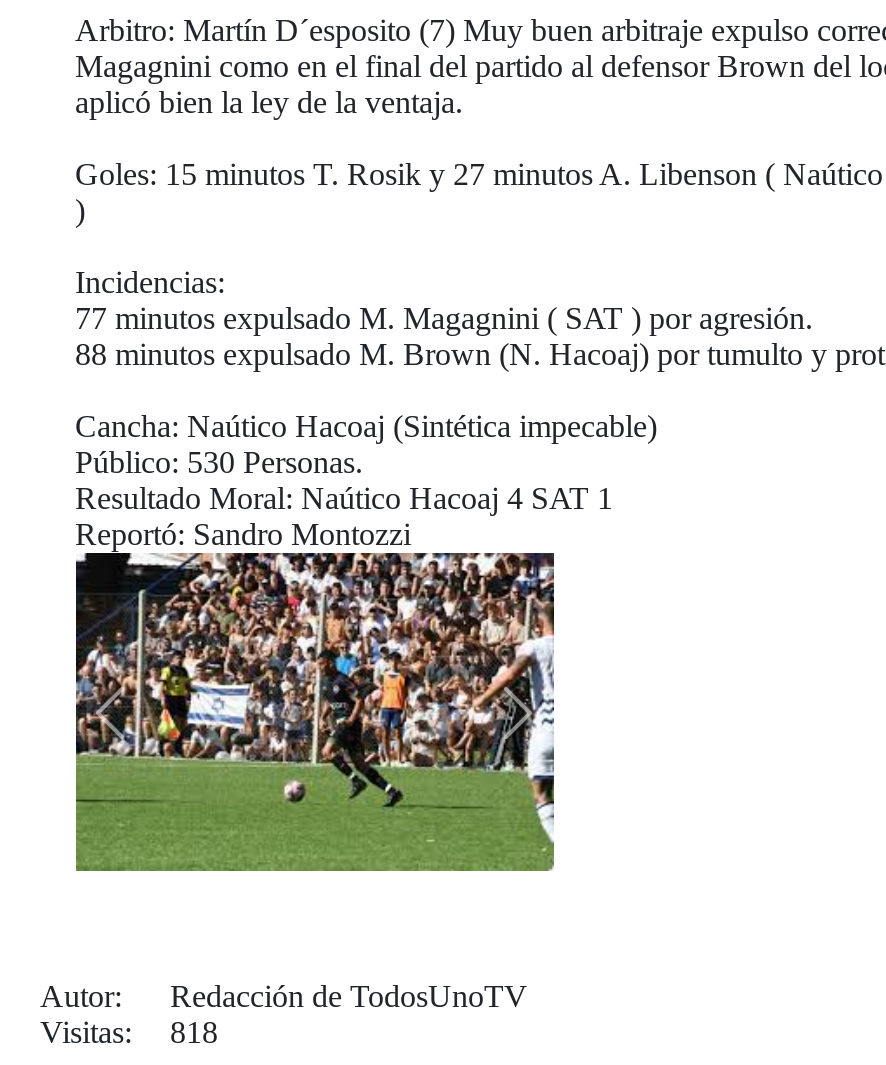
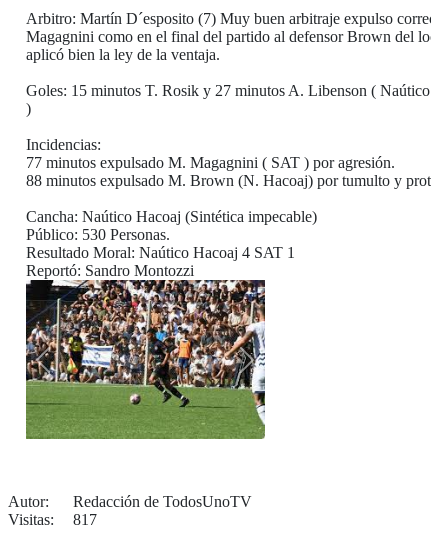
[40,1015,218,1049] Visitas: 818 -> [8,511,97,528] Visitas: 817

